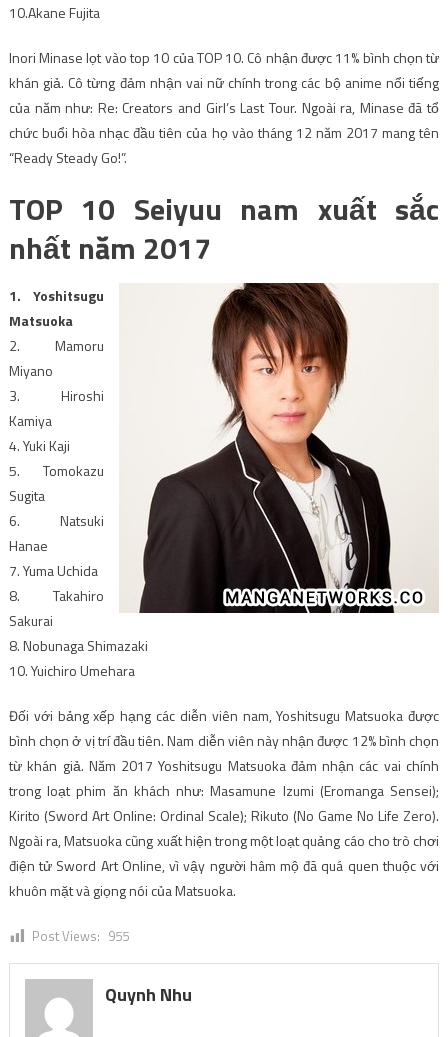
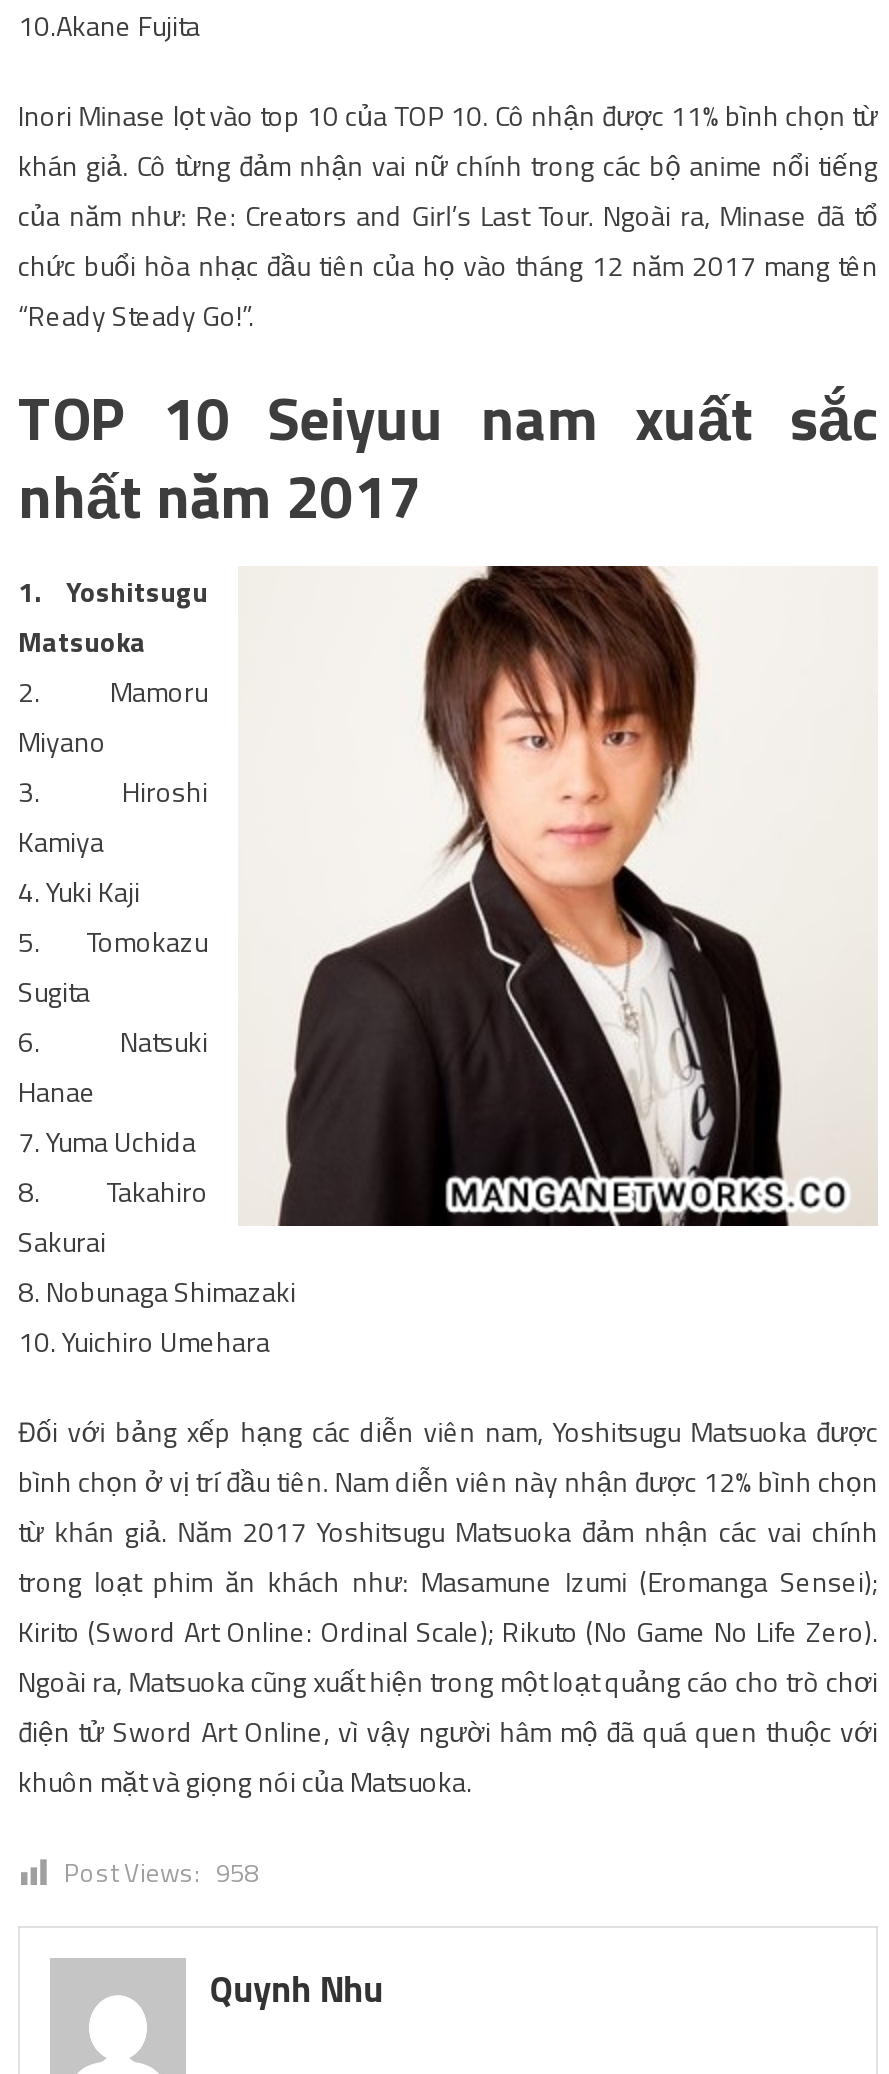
[32,926,129,946] Post Views: 955 -> [64,1852,258,1892] Post Views: 958

